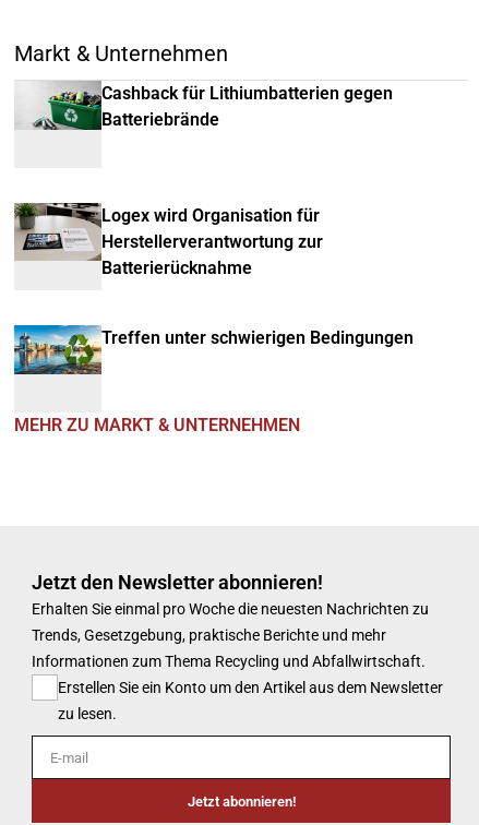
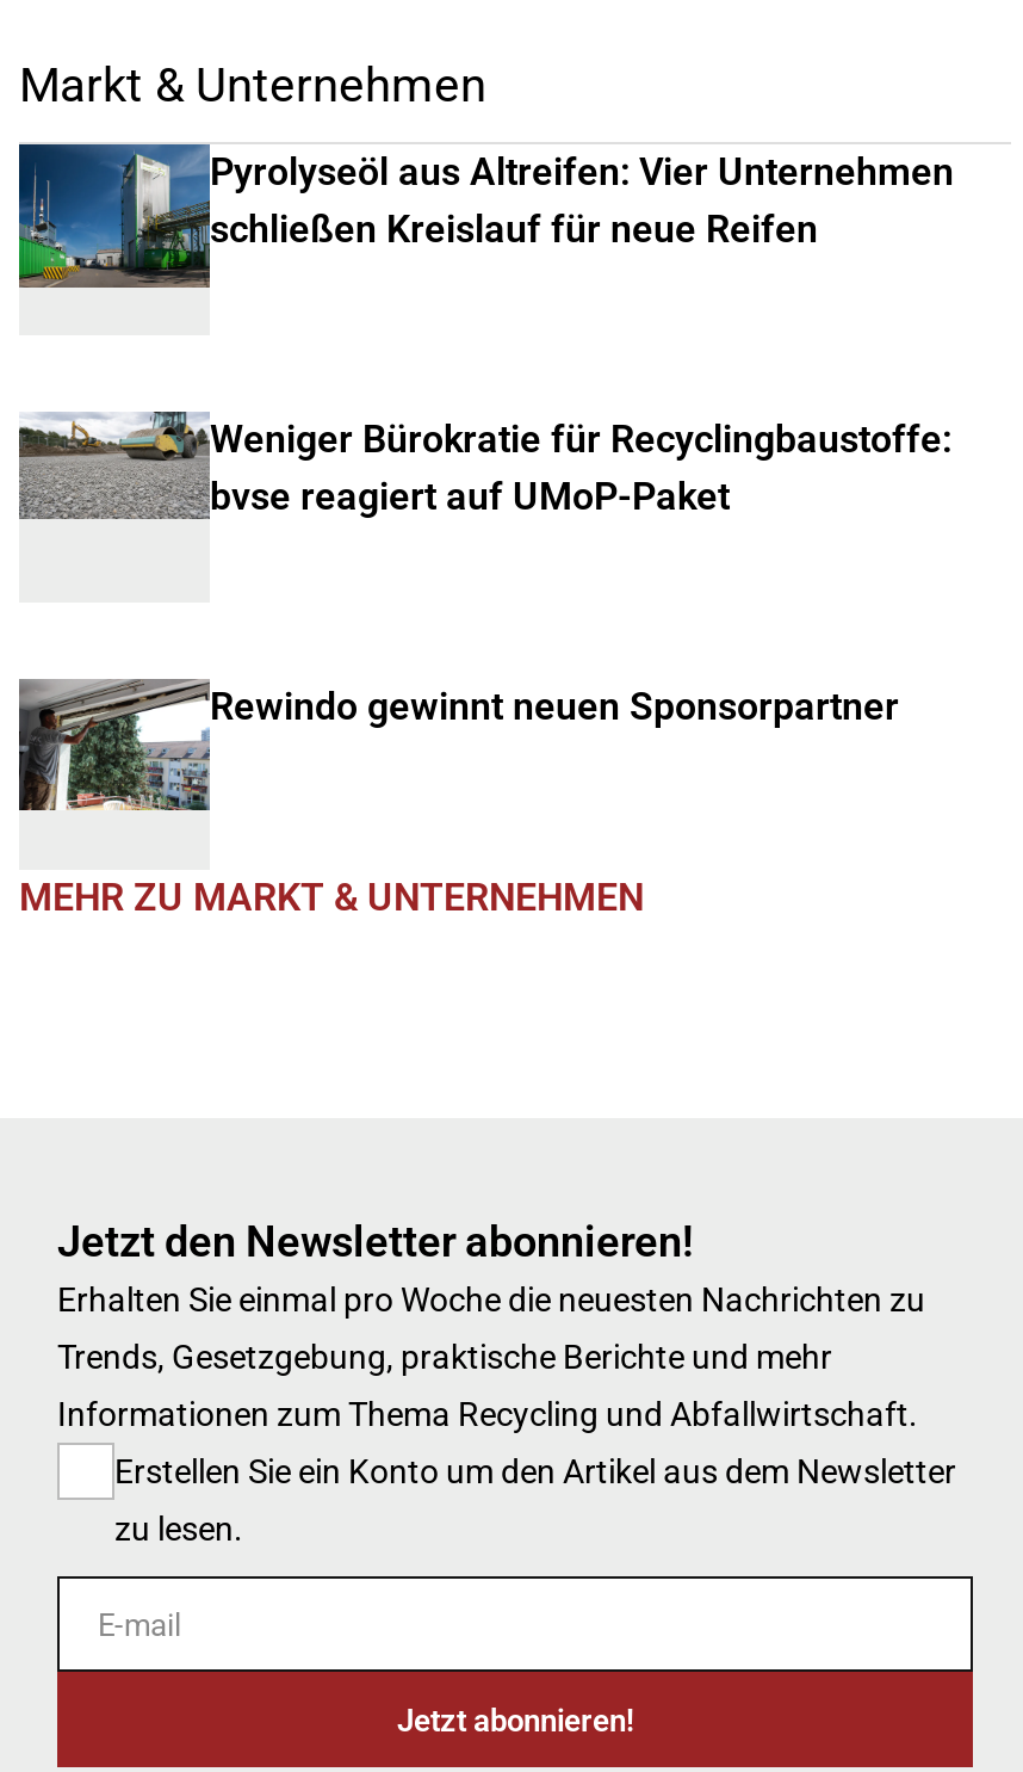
[14,81,393,146] [image] | Cashback für Lithiumbatterien gegen | Batteriebrände -> [17,142,954,290] [image] | Pyrolyseöl aus Altreifen: Vier Unternehmen | schließen Kreislauf für neue Reifen
[14,202,323,278] [image] | Logex wird Organisation für | Herstellerverantwortung zur | Batterierücknahme -> [19,412,951,536] [image] | Weniger Bürokratie für Recyclingbaustoffe: | bvse reagiert auf UMoP-Paket
[13,324,414,385] [image] | Treffen unter schwierigen Bedingungen -> [17,677,899,813] [image] | Rewindo gewinnt neuen Sponsorpartner

